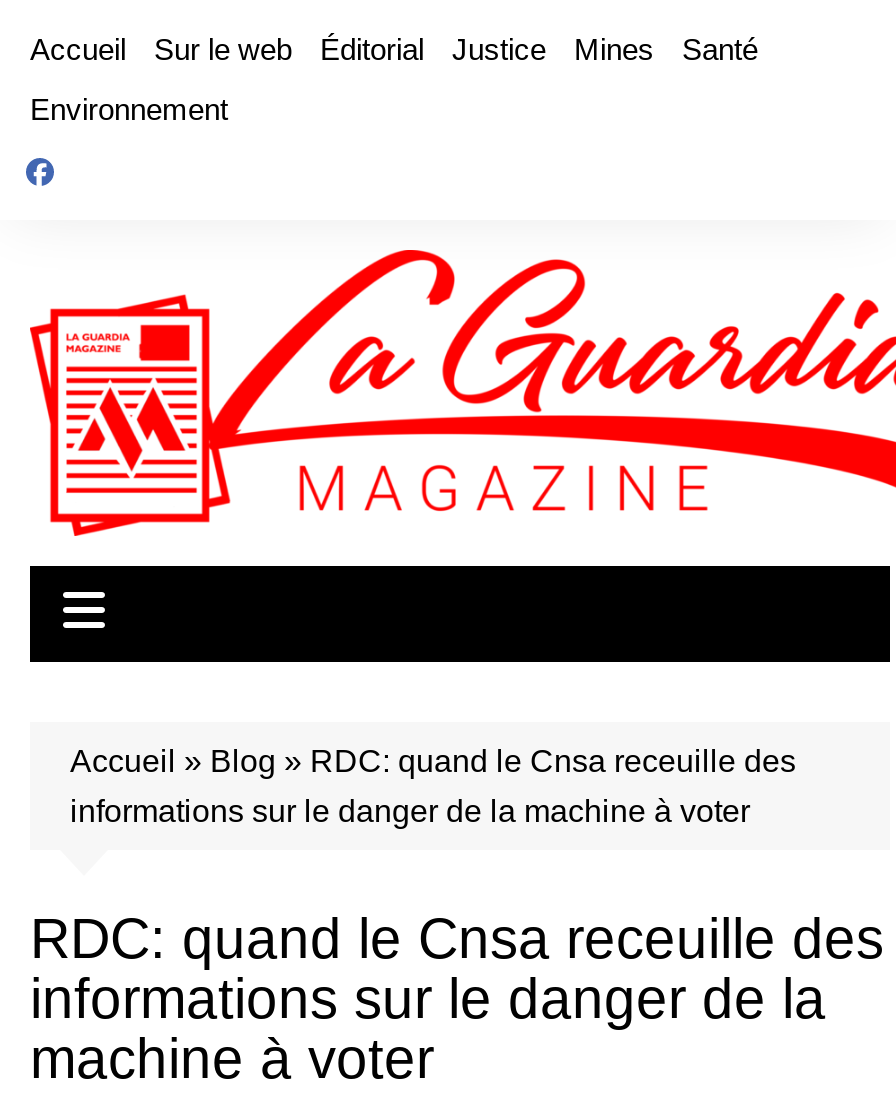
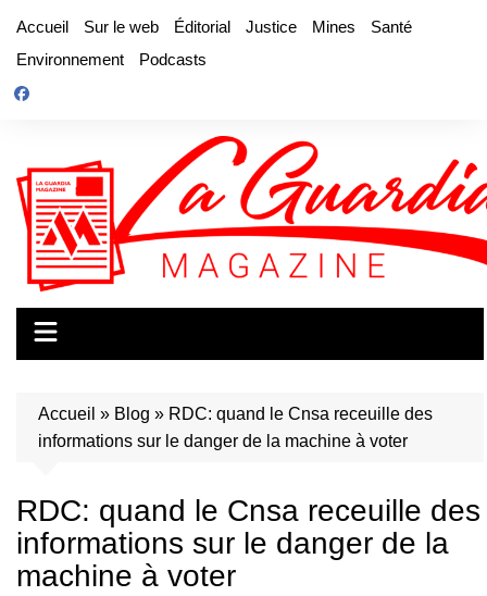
none -> [139,50,207,69] Podcasts

